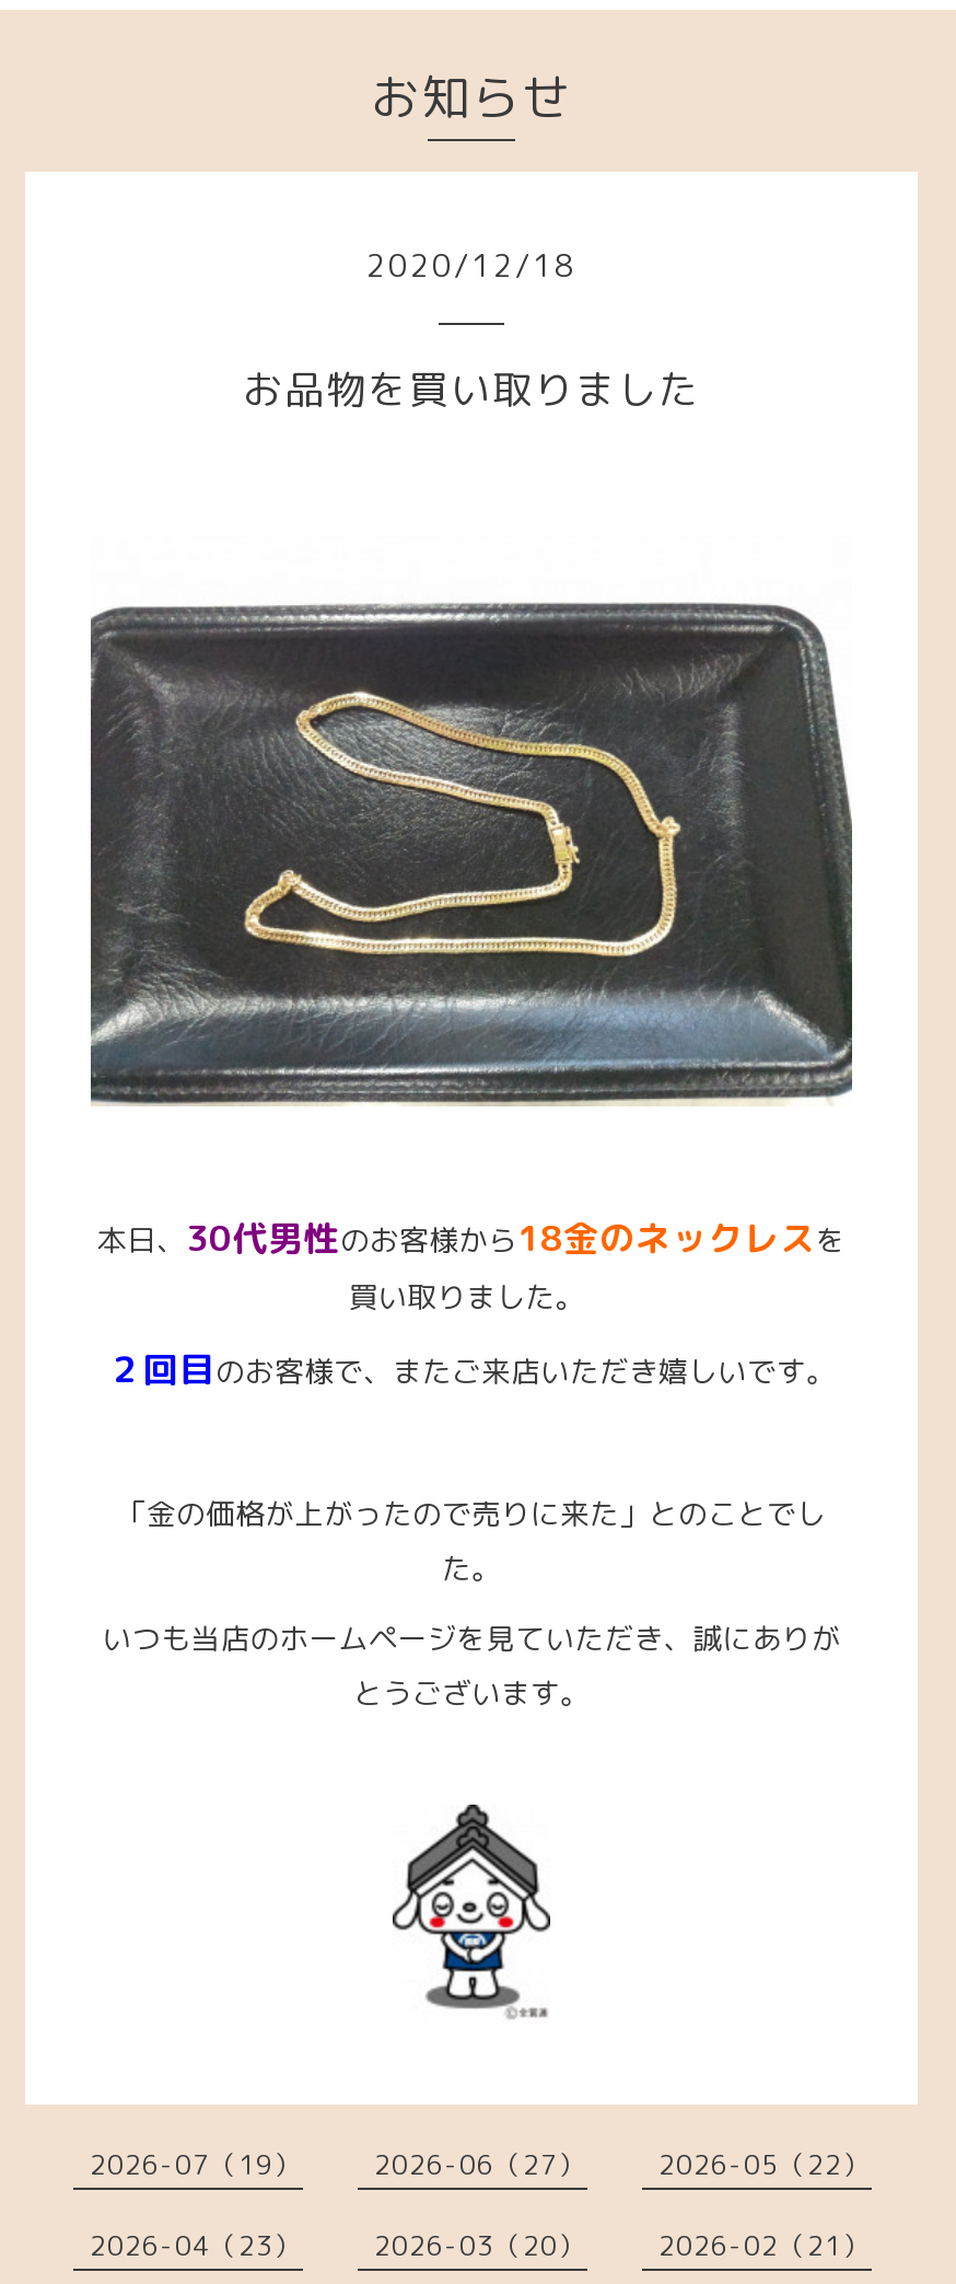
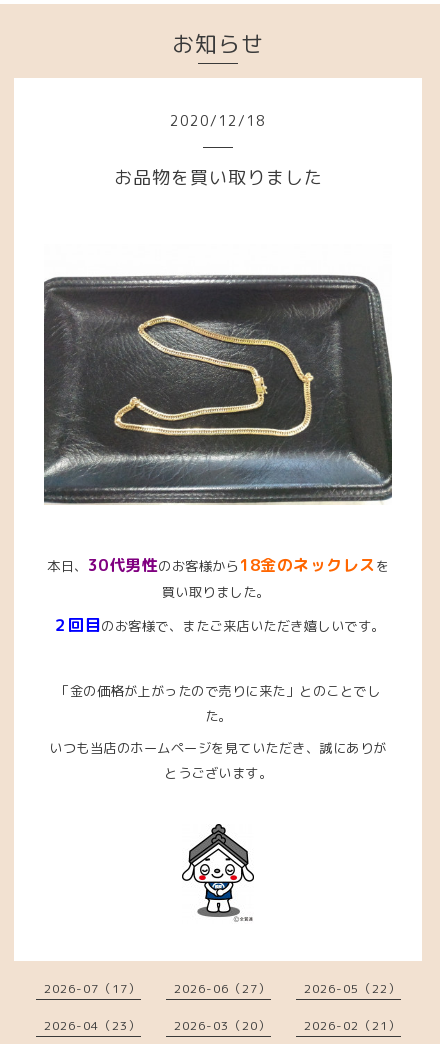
[90,2146,871,2183] 2026-07（19） 2026-06（27） 2026-05（22） -> [43,980,400,997] 2026-07（17） 2026-06（27） 2026-05（22）

